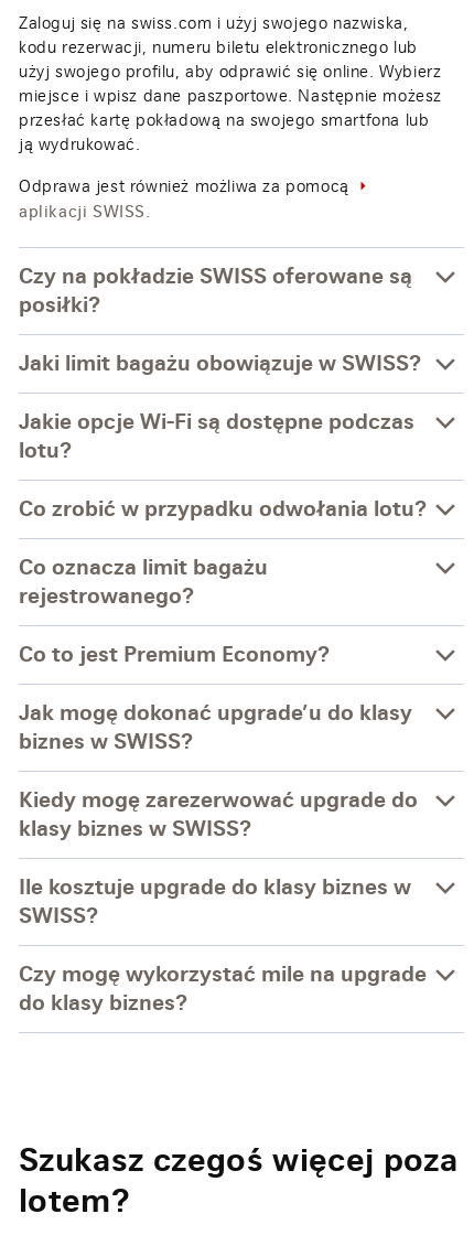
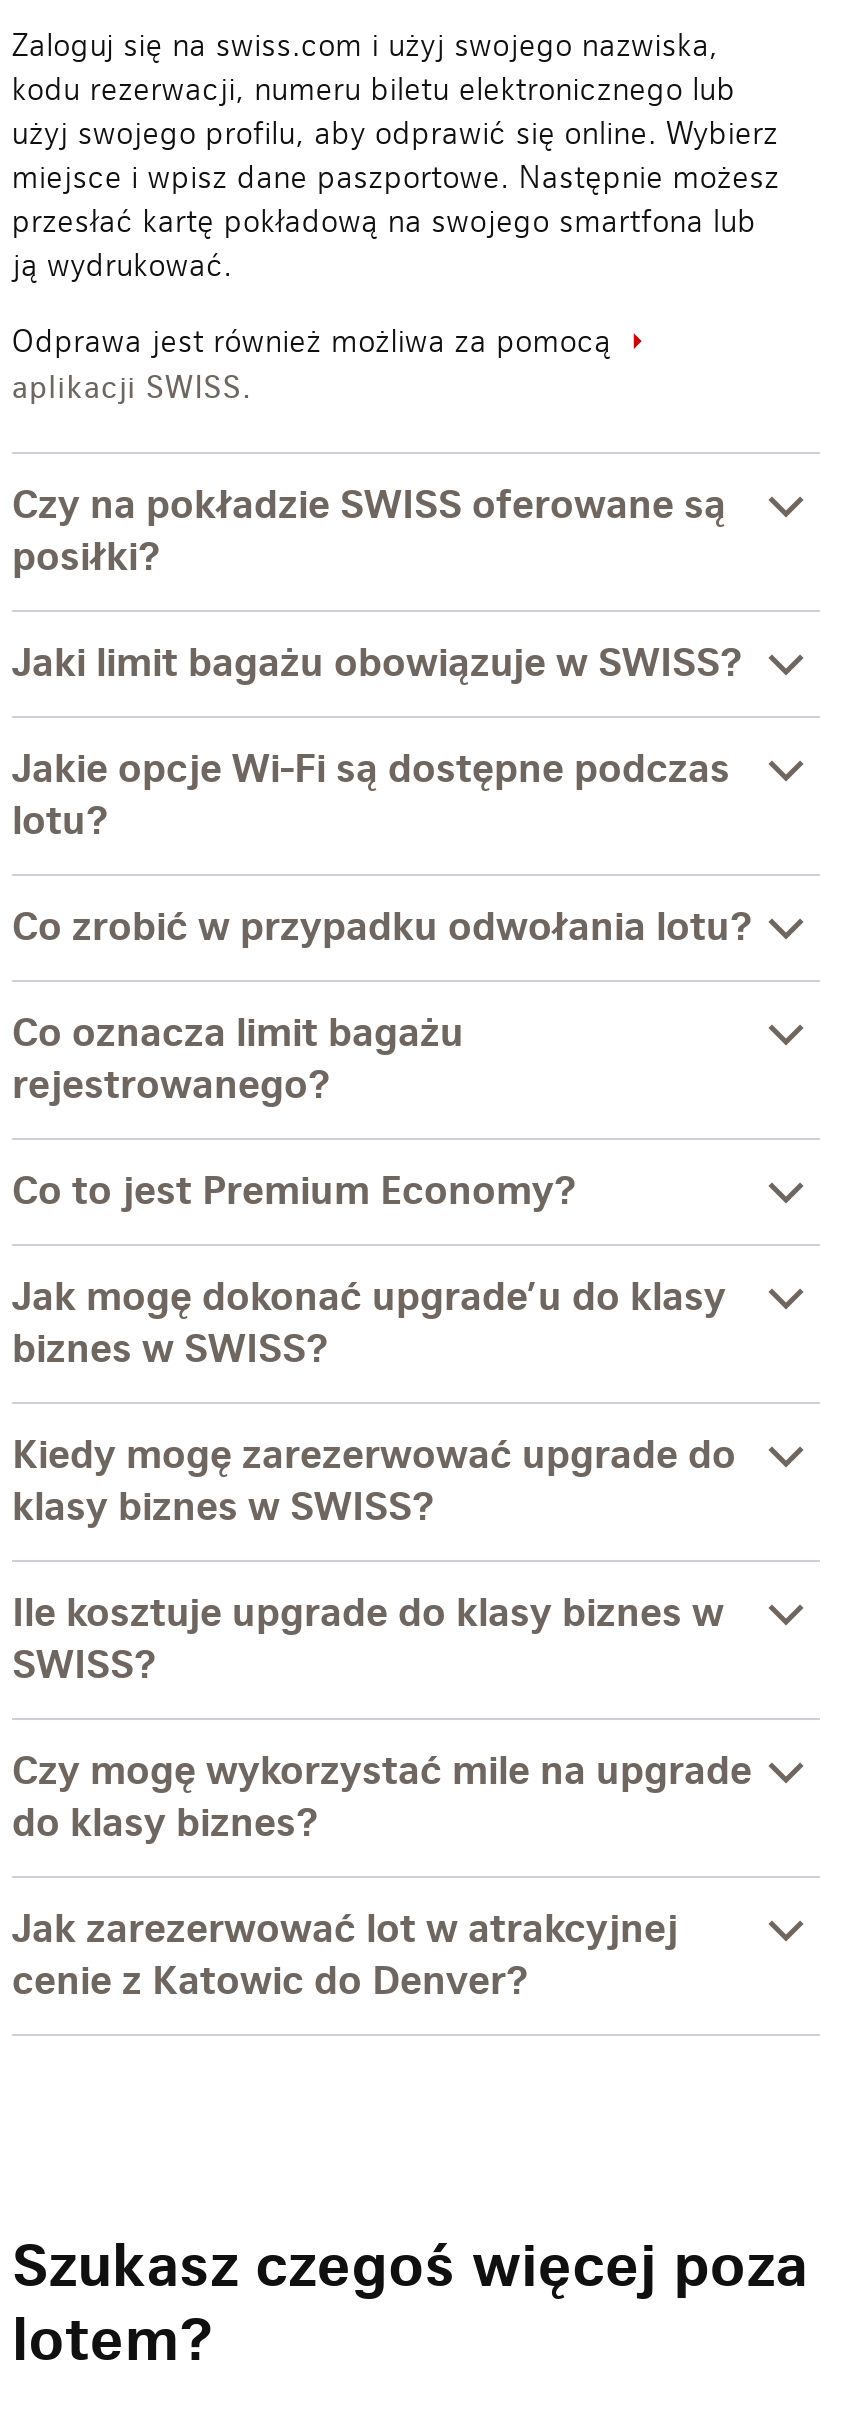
none -> [12,1904,678,2006] Jak zarezerwować lot w atrakcyjnej | cenie z Katowic do Denver?

